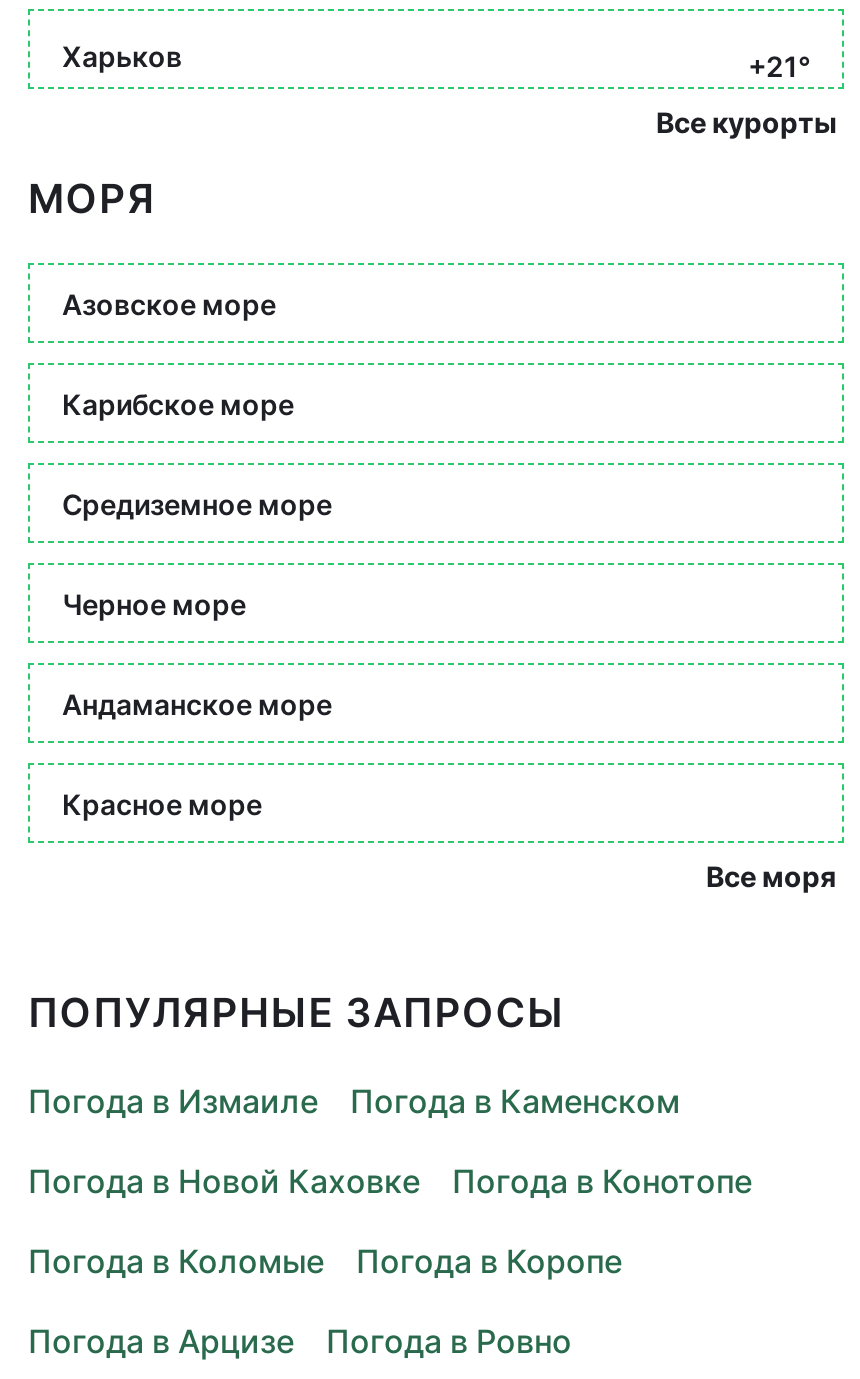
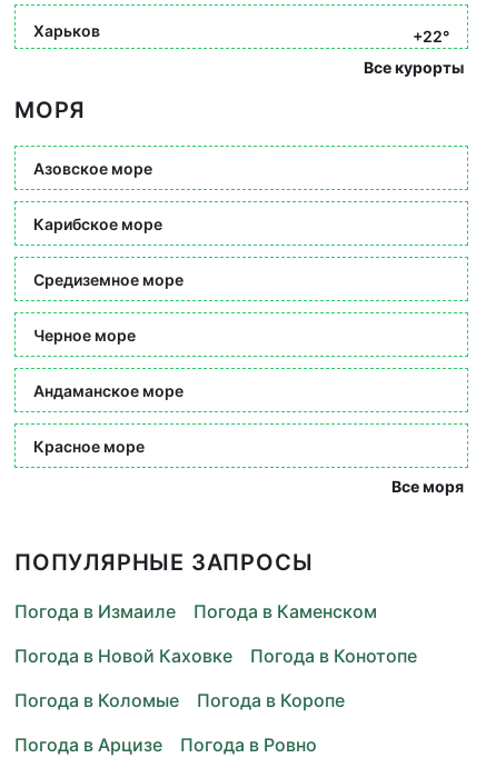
[748,49,810,83] +21° -> [413,27,449,46] +22°

